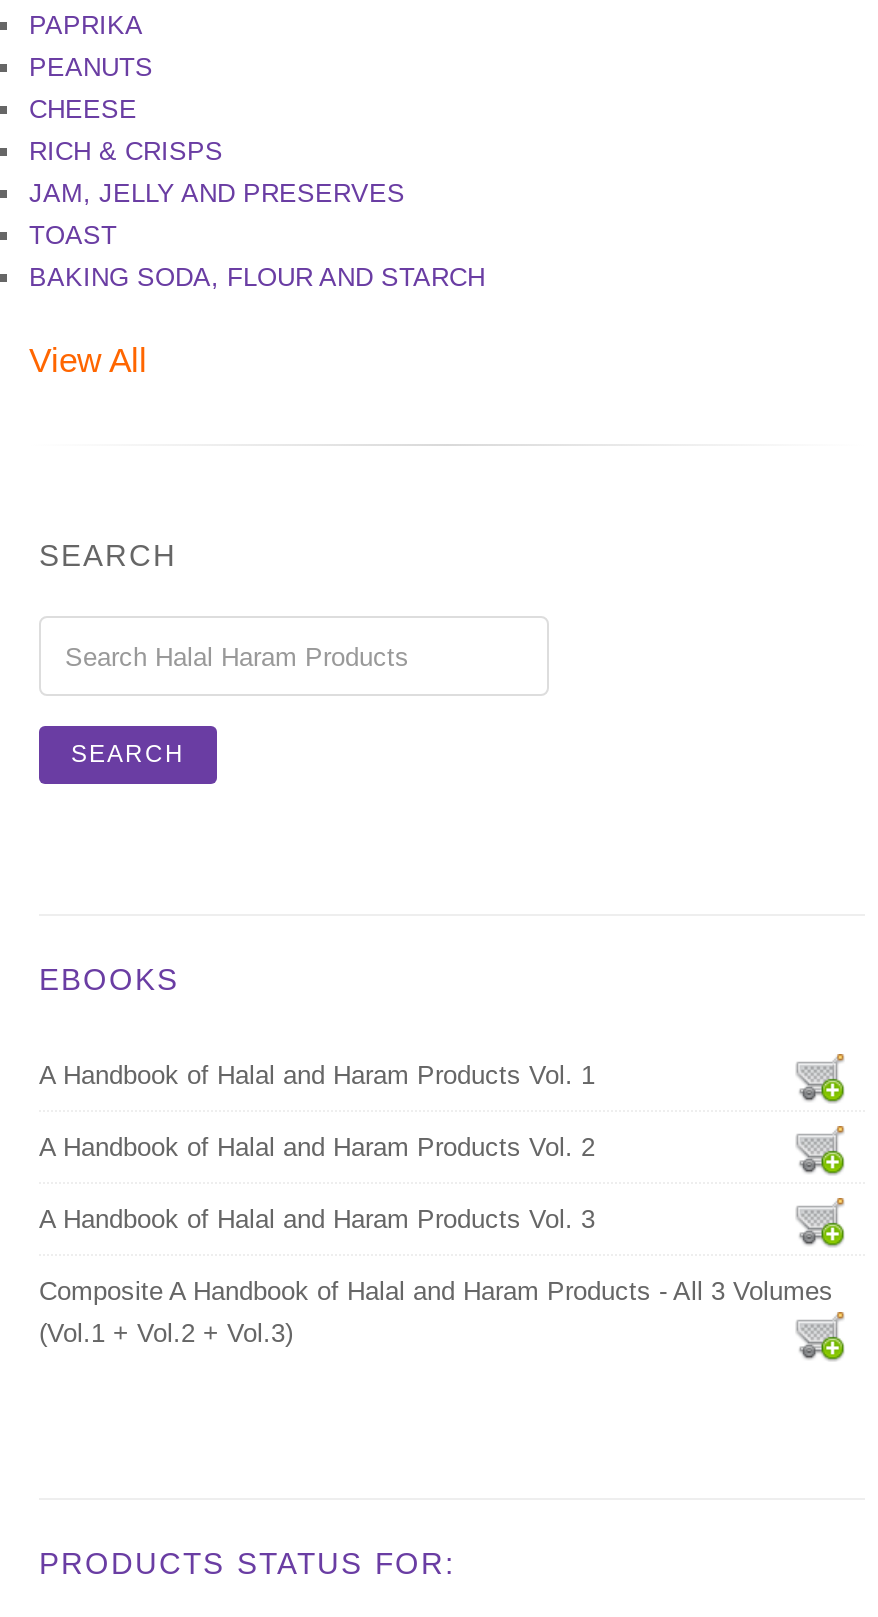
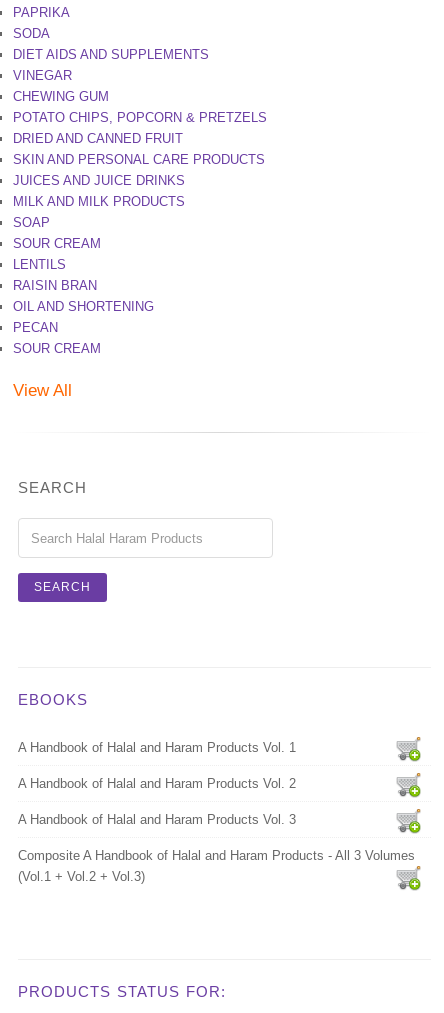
[29,52,485,292] PEANUTS | CHEESE | RICH & CRISPS | JAM, JELLY AND PRESERVES | TOAST | BAKING SODA, FLOUR AND STARCH -> [13,26,267,356] SODA | DIET AIDS AND SUPPLEMENTS | VINEGAR | CHEWING GUM | POTATO CHIPS, POPCORN & PRETZELS | DRIED AND CANNED FRUIT | SKIN AND PERSONAL CARE PRODUCTS | JUICES AND JUICE DRINKS | MILK AND MILK PRODUCTS | SOAP | SOUR CREAM | LENTILS | RAISIN BRAN | OIL AND SHORTENING | PECAN | SOUR CREAM

